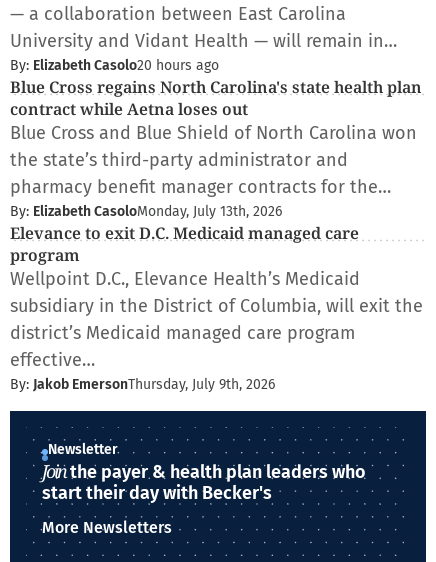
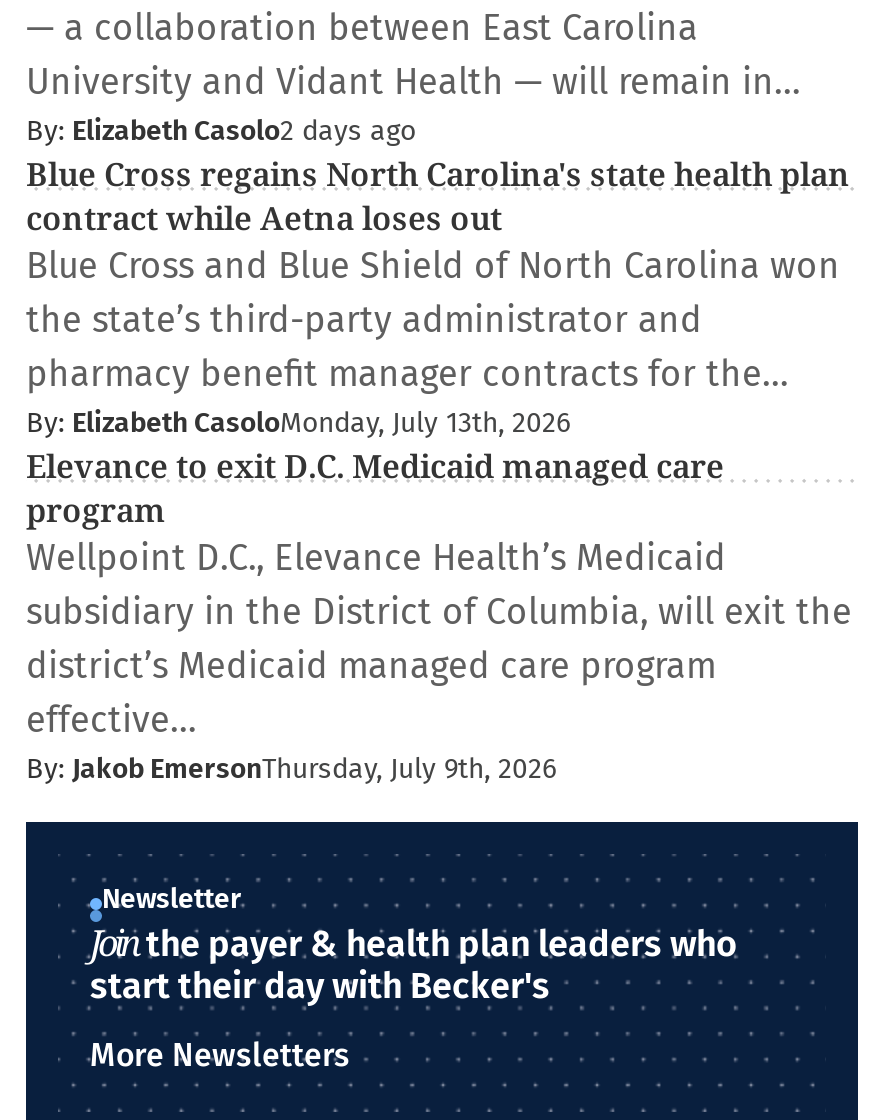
[10,57,219,74] By: Elizabeth Casolo20 hours ago -> [26,114,416,148] By: Elizabeth Casolo2 days ago

